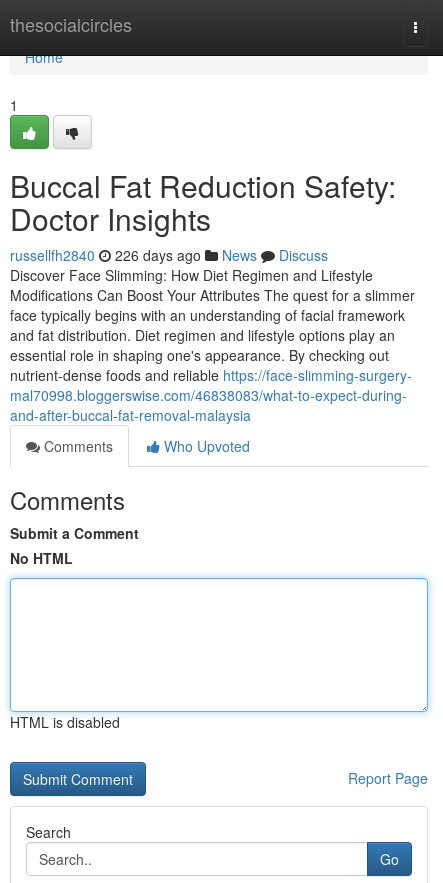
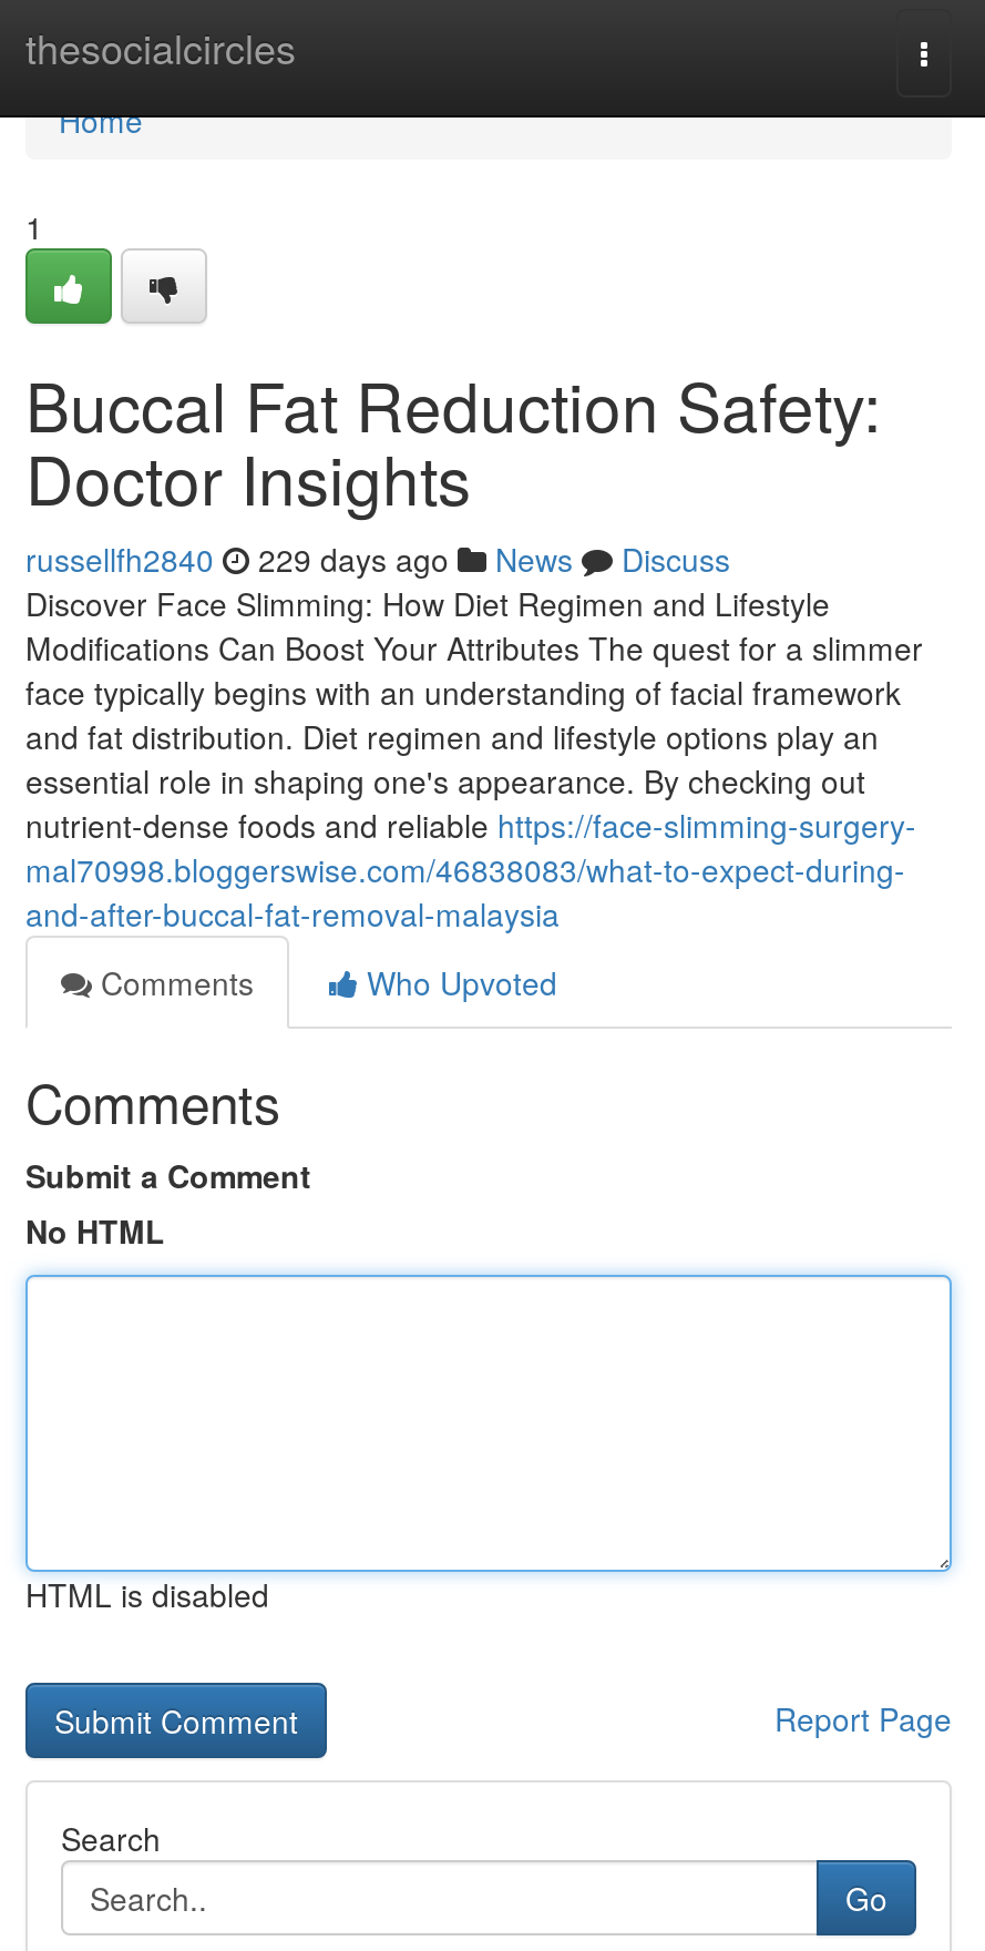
[10,245,328,265] russellfh2840 226 days ago News Discuss -> [25,537,730,581] russellfh2840 229 days ago News Discuss

